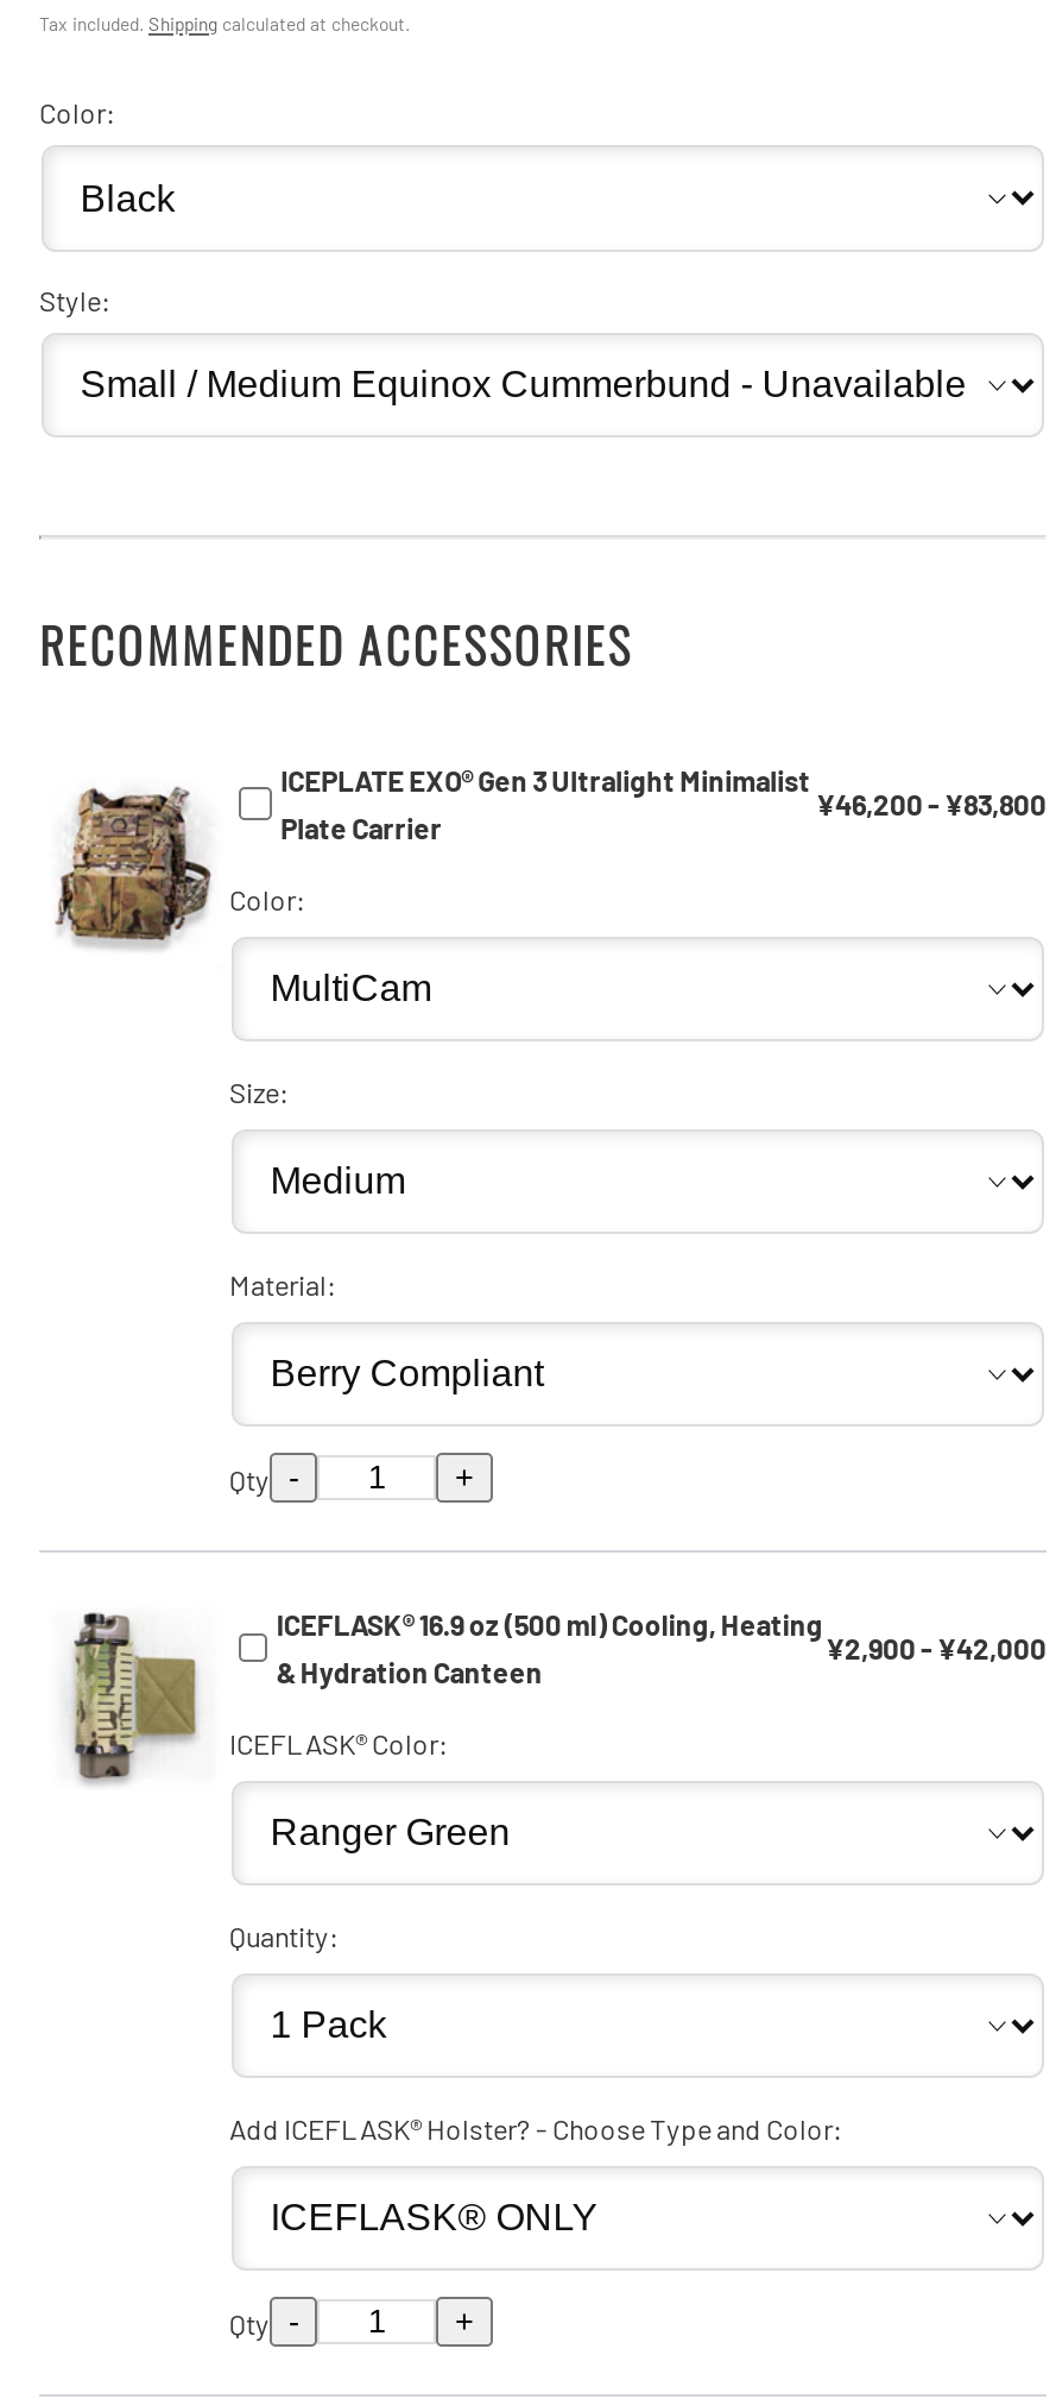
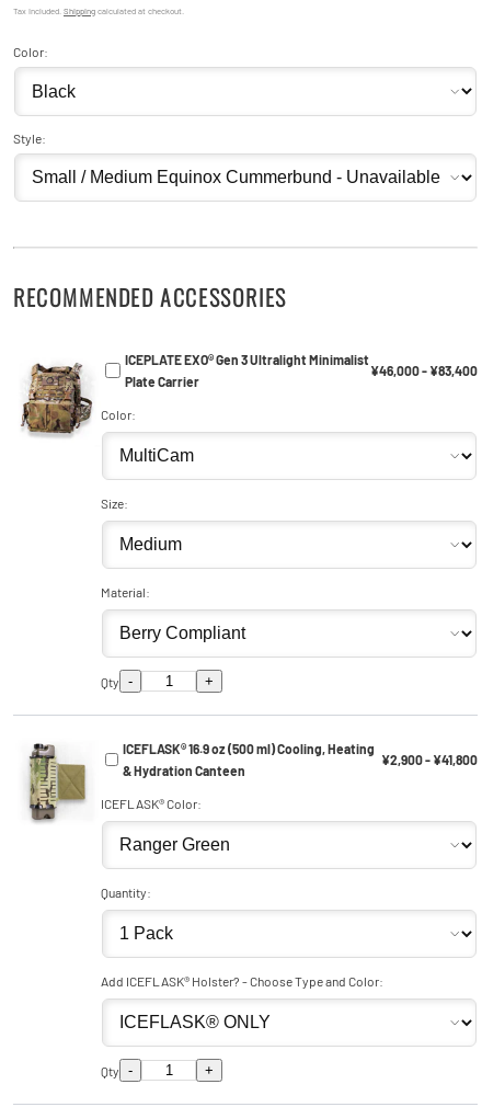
[816,788,1046,821] ¥46,200 - ¥83,800 -> [370,363,478,379] ¥46,000 - ¥83,400
[826,1632,1046,1665] ¥2,900 - ¥42,000 -> [381,752,478,768] ¥2,900 - ¥41,800

